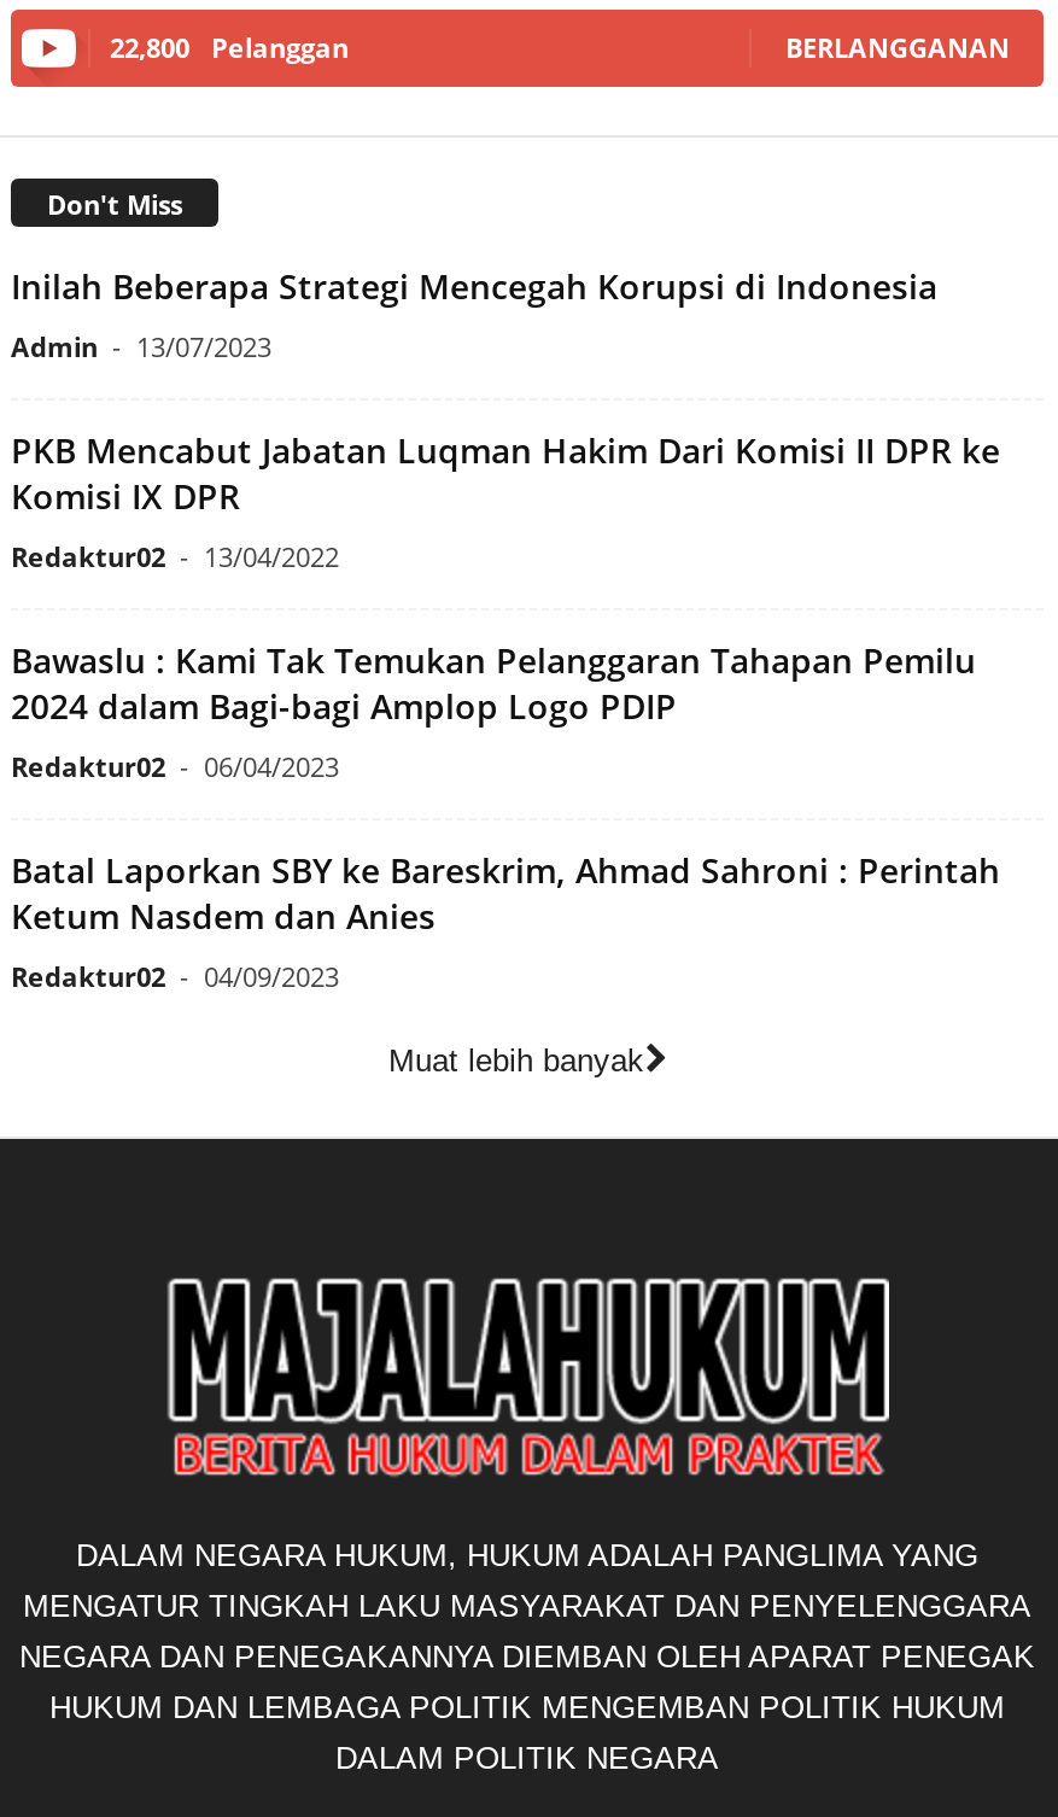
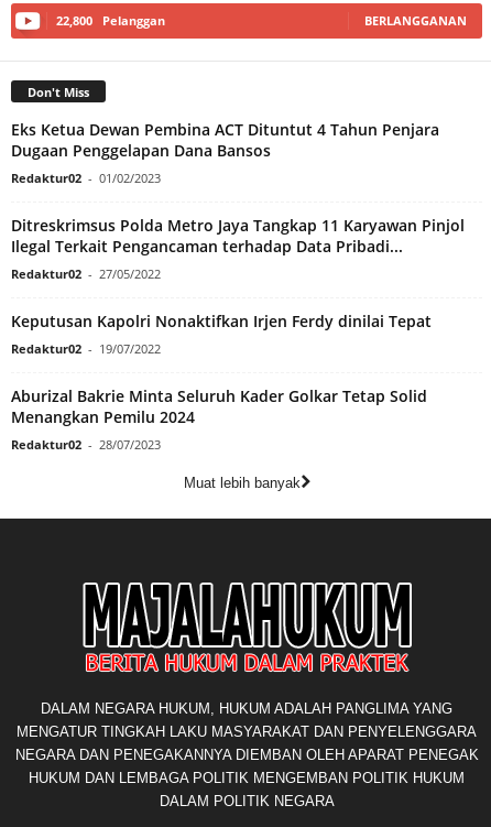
[11,263,937,364] Inilah Beberapa Strategi Mencegah Korupsi di Indonesia | Admin - 13/07/2023 -> [11,119,439,186] Eks Ketua Dewan Pembina ACT Dituntut 4 Tahun Penjara | Dugaan Penggelapan Dana Bansos | Redaktur02 - 01/02/2023
[11,427,1000,574] PKB Mencabut Jabatan Luqman Hakim Dari Komisi II DPR ke | Komisi IX DPR | Redaktur02 - 13/04/2022 -> [11,215,465,282] Ditreskrimsus Polda Metro Jaya Tangkap 11 Karyawan Pinjol | Ilegal Terkait Pengancaman terhadap Data Pribadi... | Redaktur02 - 27/05/2022
[11,637,976,784] Bawaslu : Kami Tak Temukan Pelanggaran Tahapan Pemilu | 2024 dalam Bagi-bagi Amplop Logo PDIP | Redaktur02 - 06/04/2023 -> [11,310,432,357] Keputusan Kapolri Nonaktifkan Irjen Ferdy dinilai Tepat | Redaktur02 - 19/07/2022
[11,847,1000,994] Batal Laporkan SBY ke Bareskrim, Ahmad Sahroni : Perintah | Ketum Nasdem dan Anies | Redaktur02 - 04/09/2023 -> [11,385,427,452] Aburizal Bakrie Minta Seluruh Kader Golkar Tetap Solid | Menangkan Pemilu 2024 | Redaktur02 - 28/07/2023

